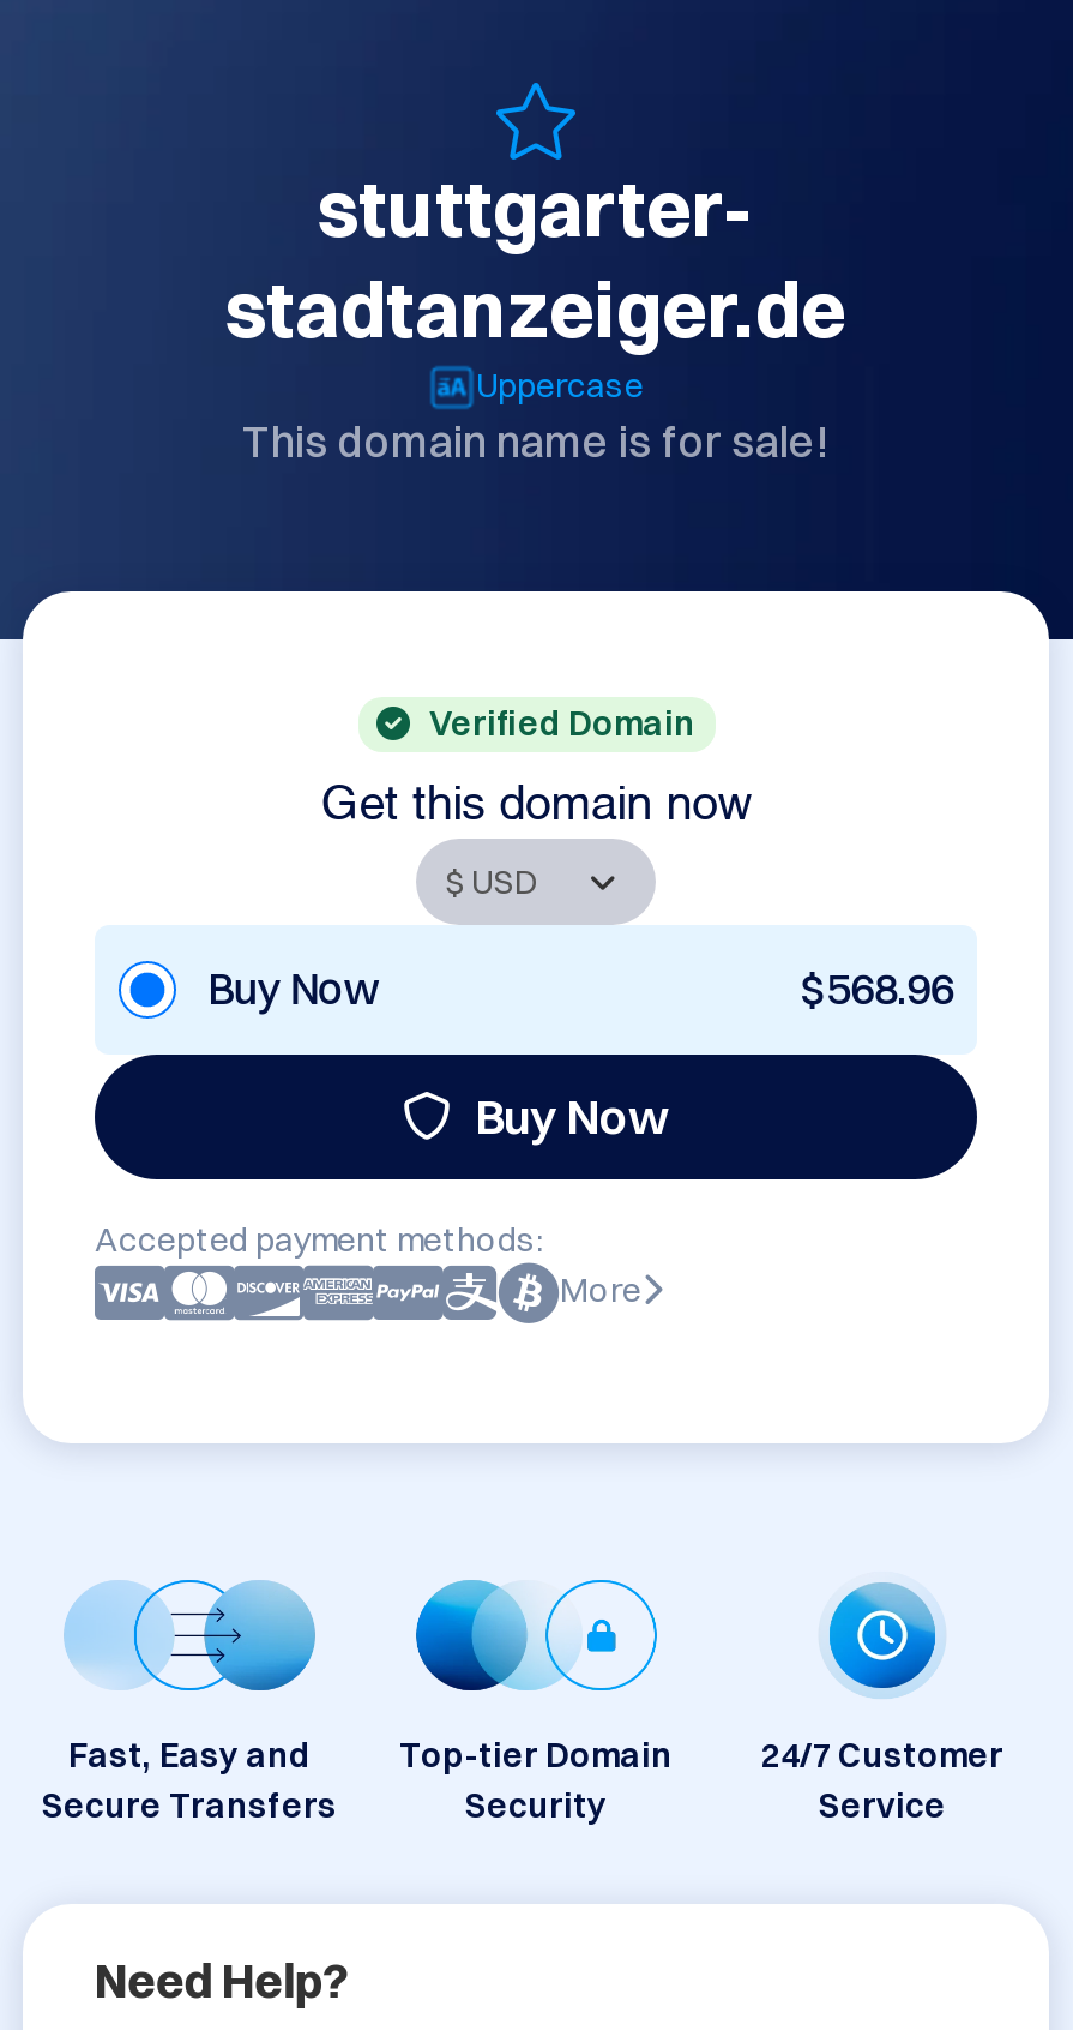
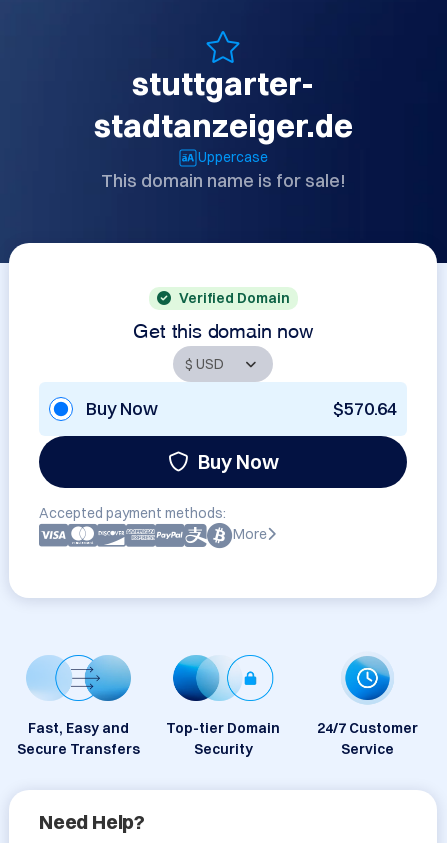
[800,961,953,1016] $568.96 -> [333,397,397,420] $570.64

